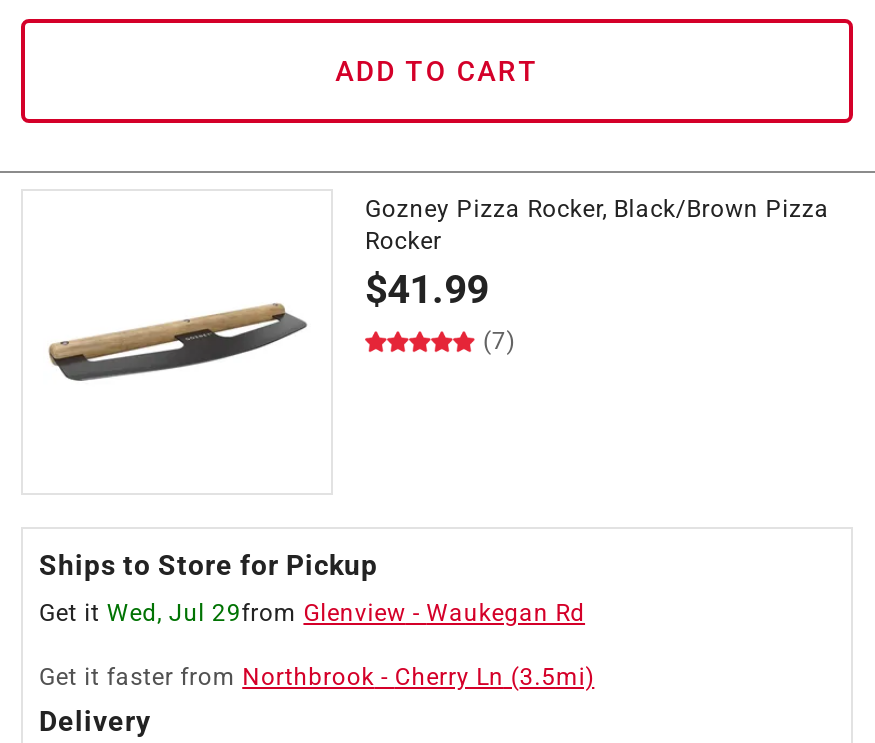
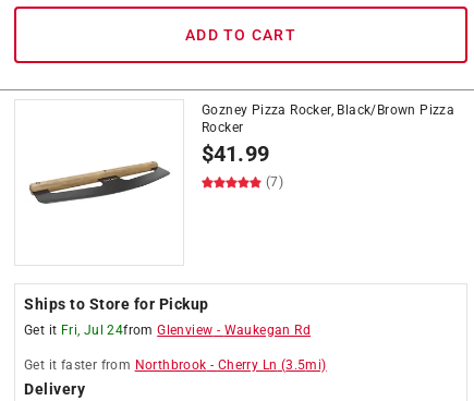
[39,599,585,627] Get it Wed, Jul 29from Glenview - Waukegan Rd -> [24,323,311,338] Get it Fri, Jul 24from Glenview - Waukegan Rd

